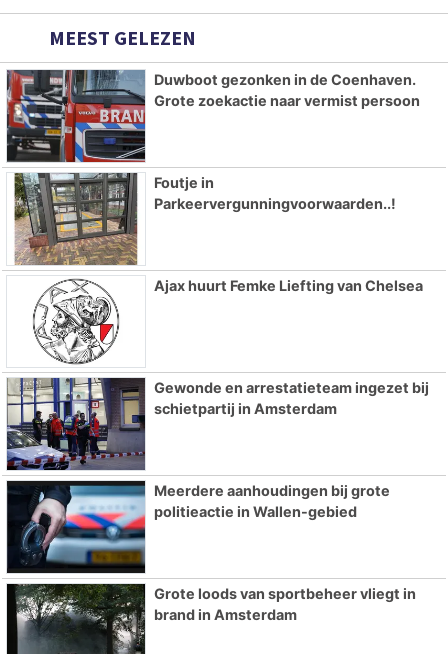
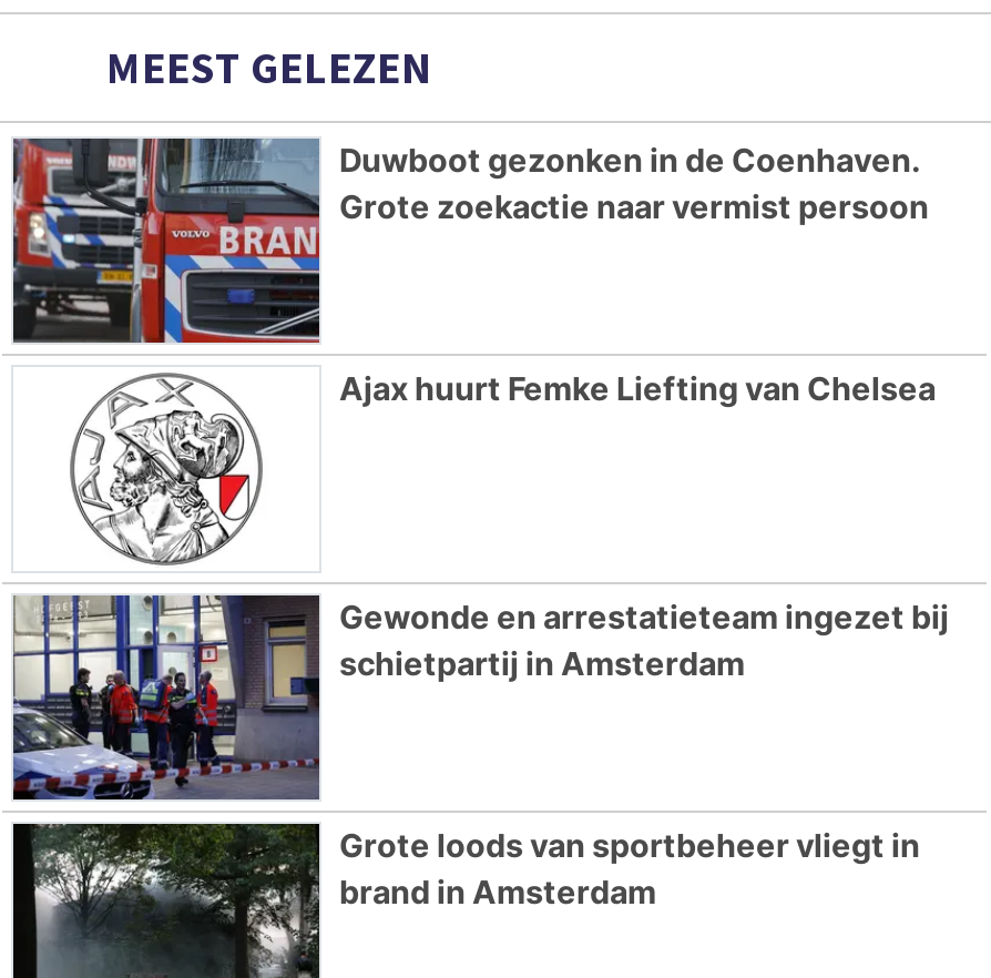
[13,173,396,265] [image] | Foutje in | Parkeervergunningvoorwaarden..! -> none
[7,480,390,574] [image] | Meerdere aanhoudingen bij grote | politieactie in Wallen-gebied -> none

